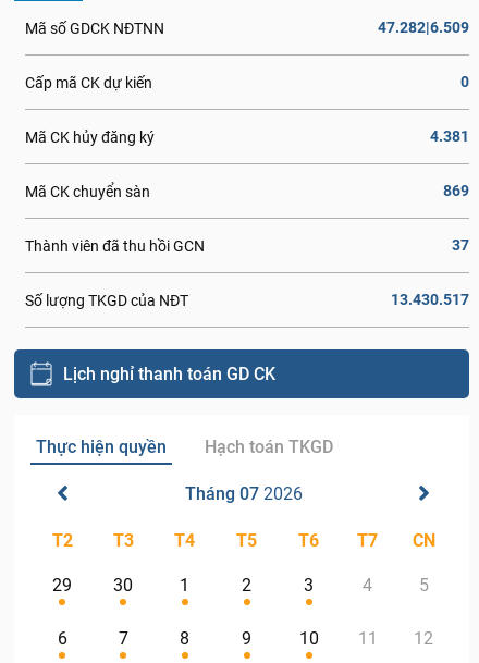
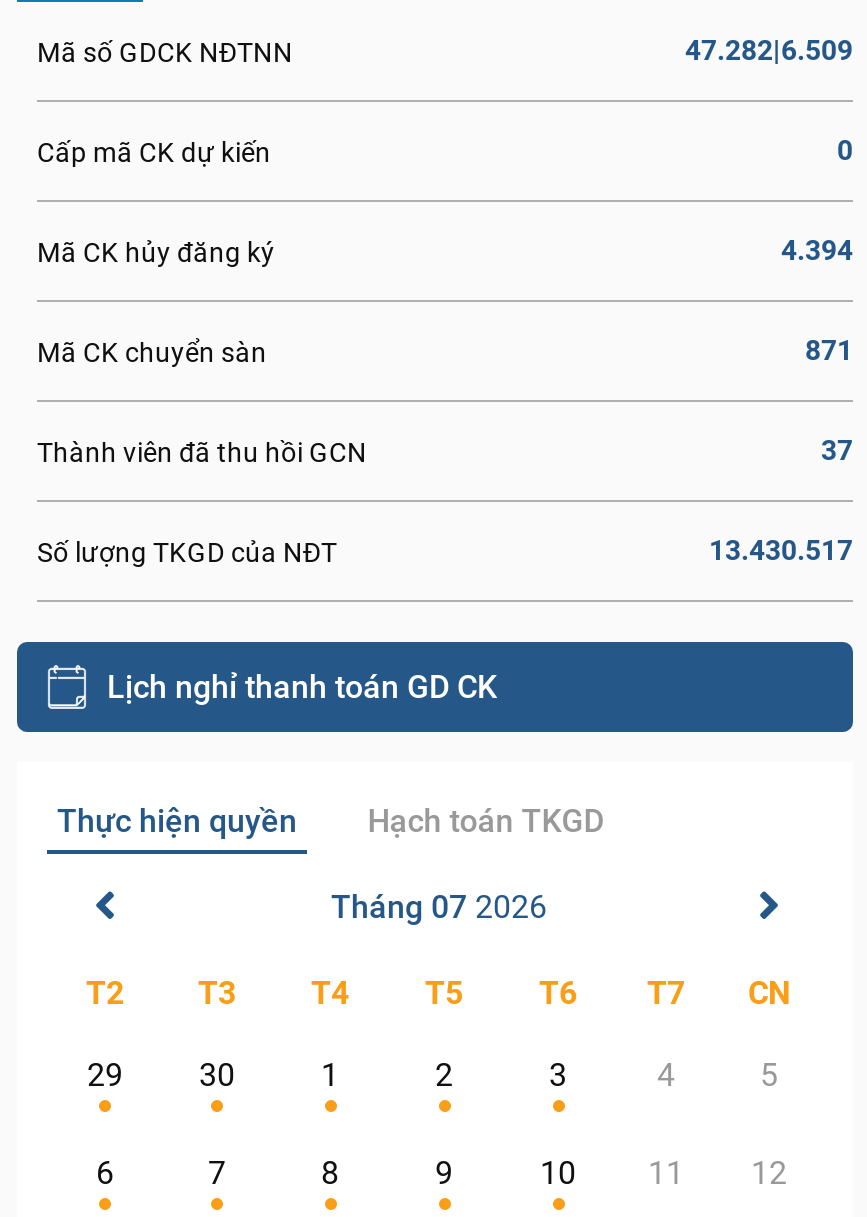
[430,127,469,145] 4.381 -> [781,234,853,266] 4.394
[443,182,469,199] 869 -> [805,334,853,366] 871

